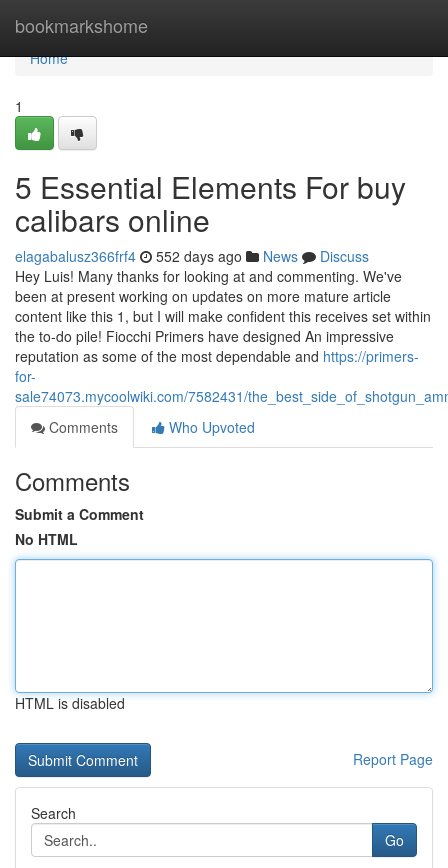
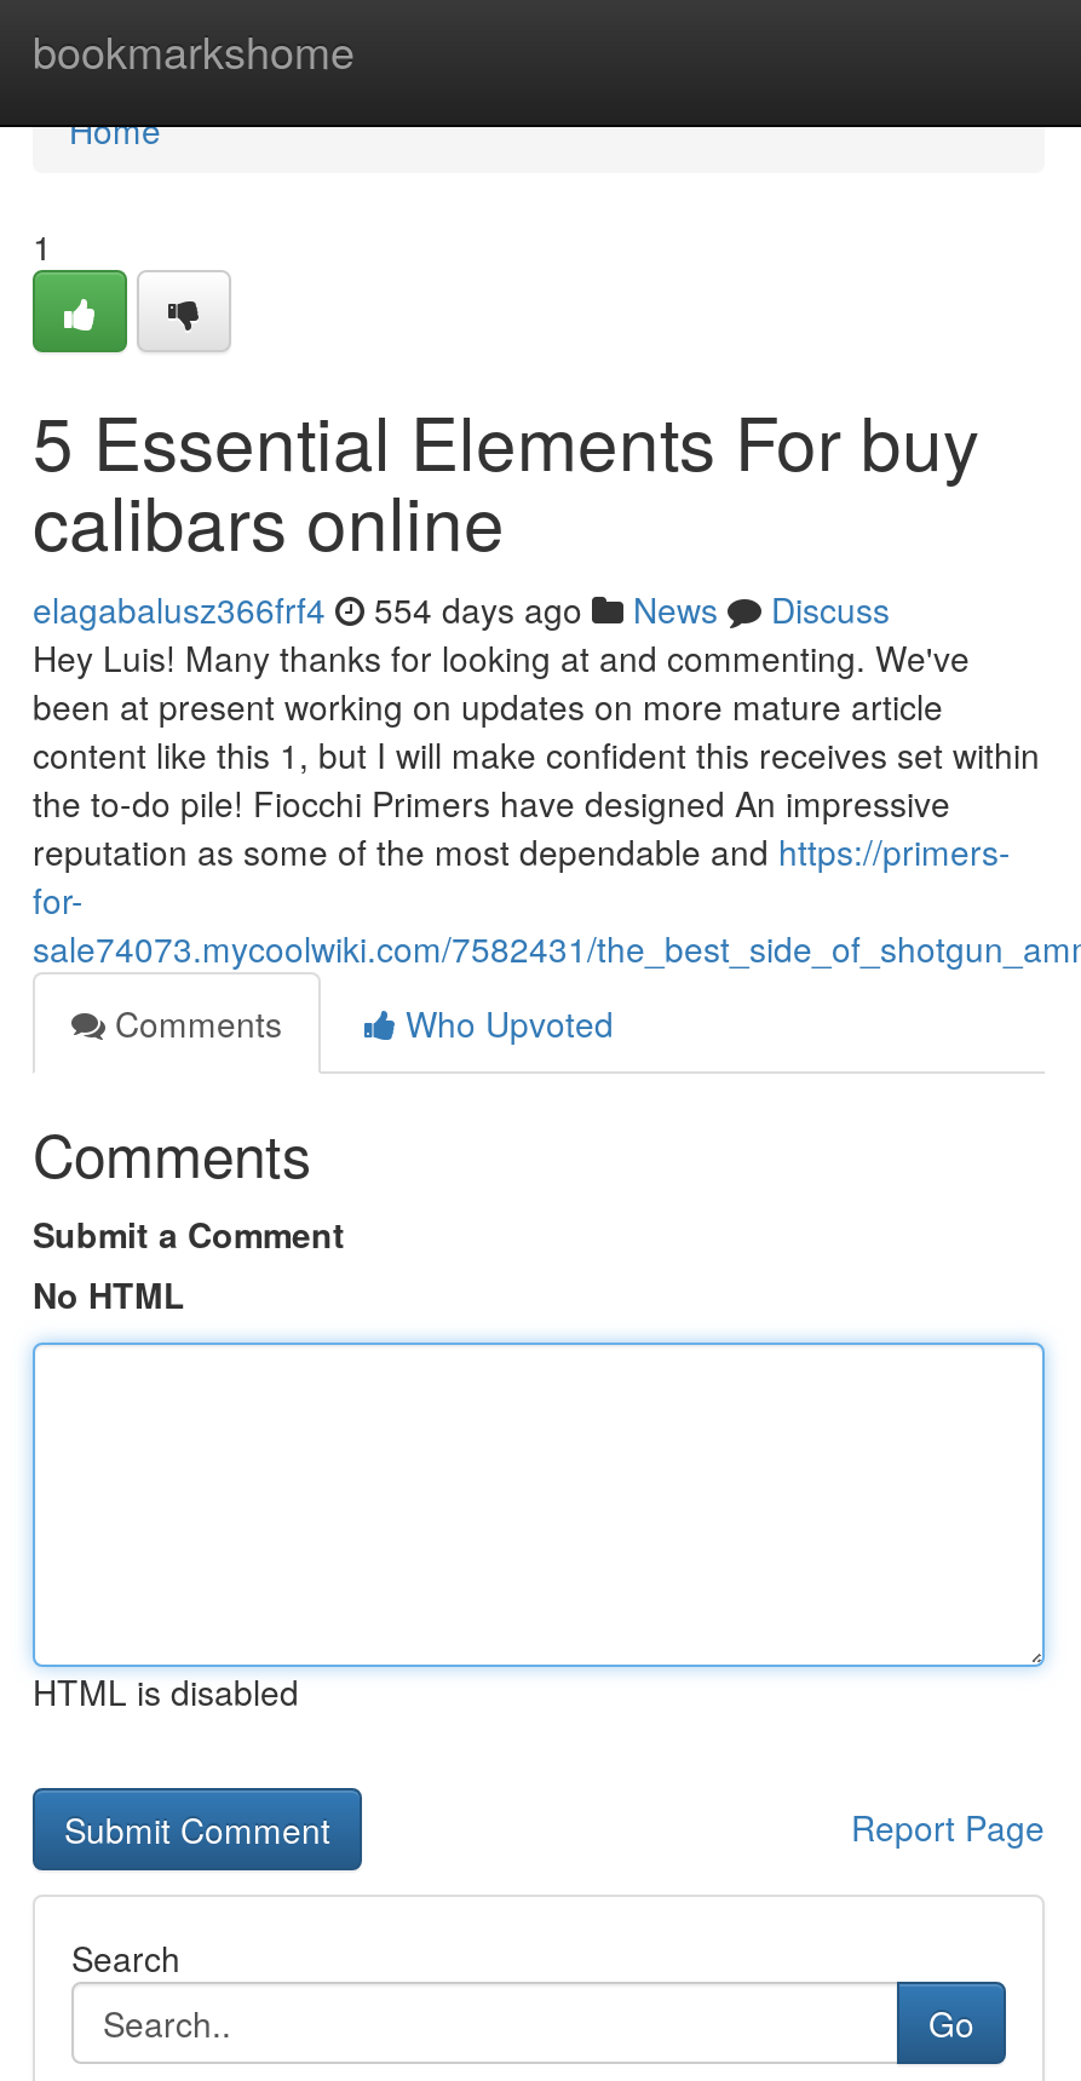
[15,246,369,266] elagabalusz366frf4 552 days ago News Discuss -> [33,585,890,633] elagabalusz366frf4 554 days ago News Discuss

